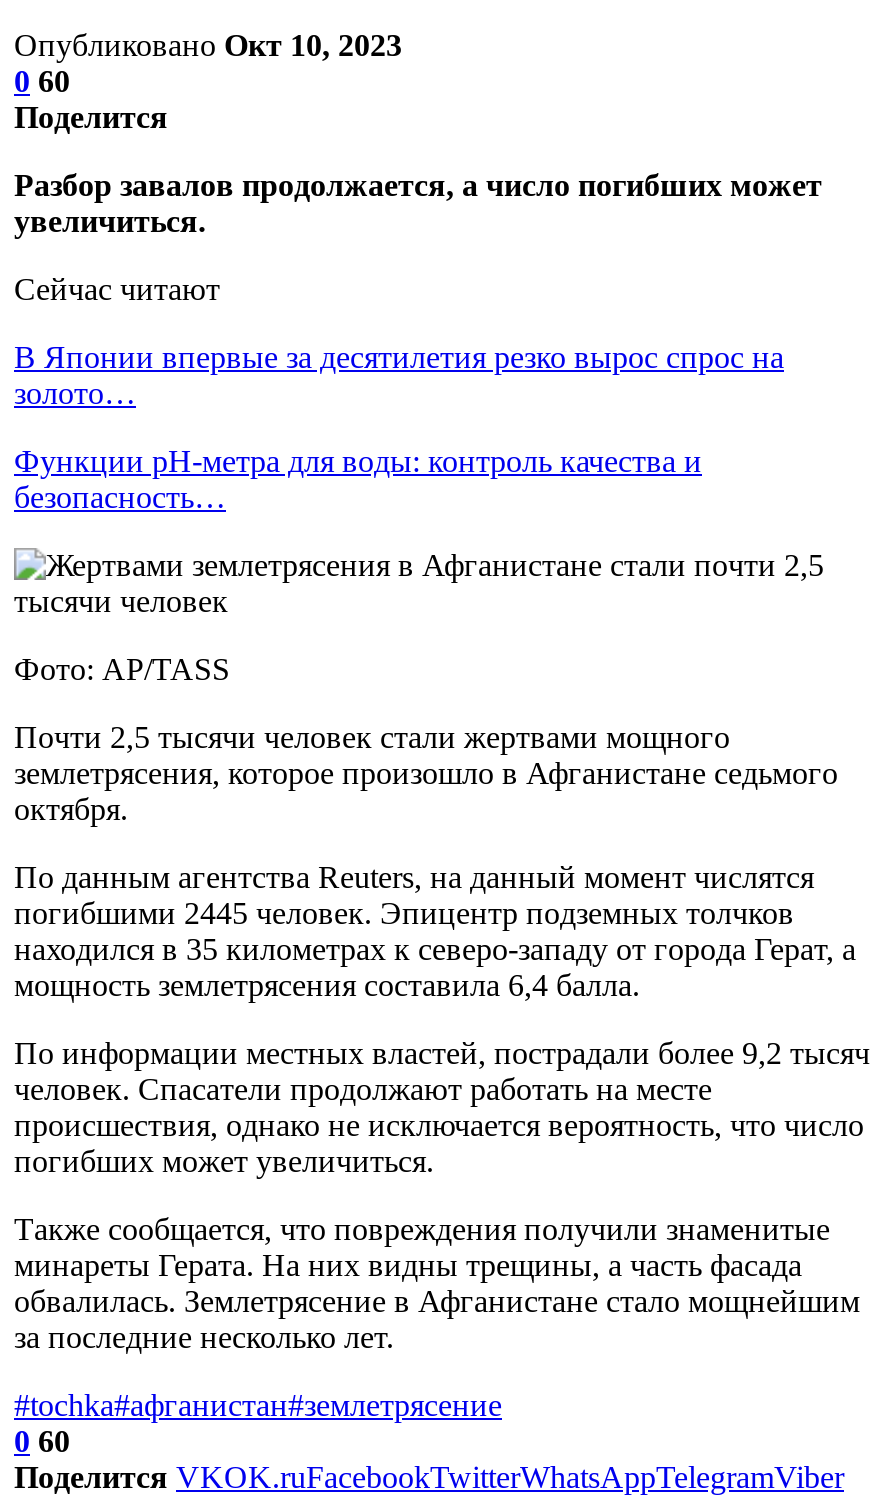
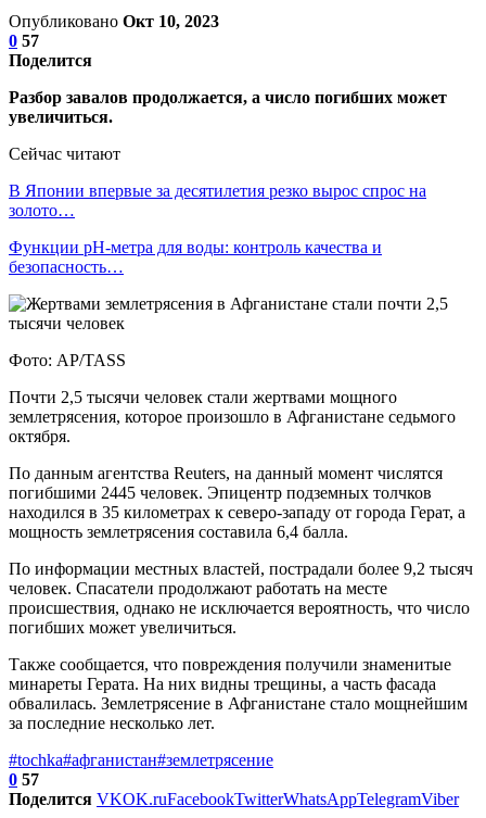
[14,64,70,98] 0 60 -> [9,31,39,50] 0 57
[14,1424,70,1458] 0 60 -> [9,770,39,788] 0 57

